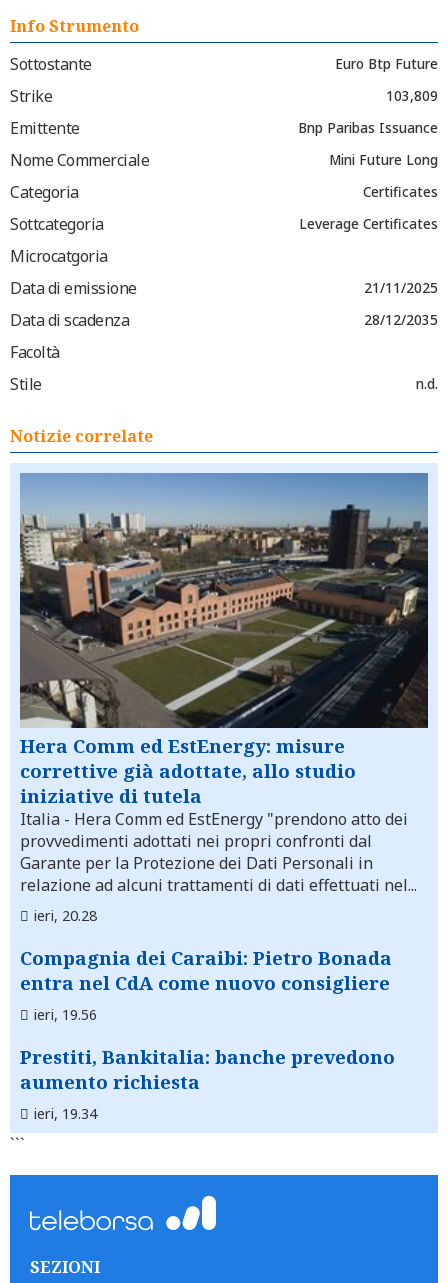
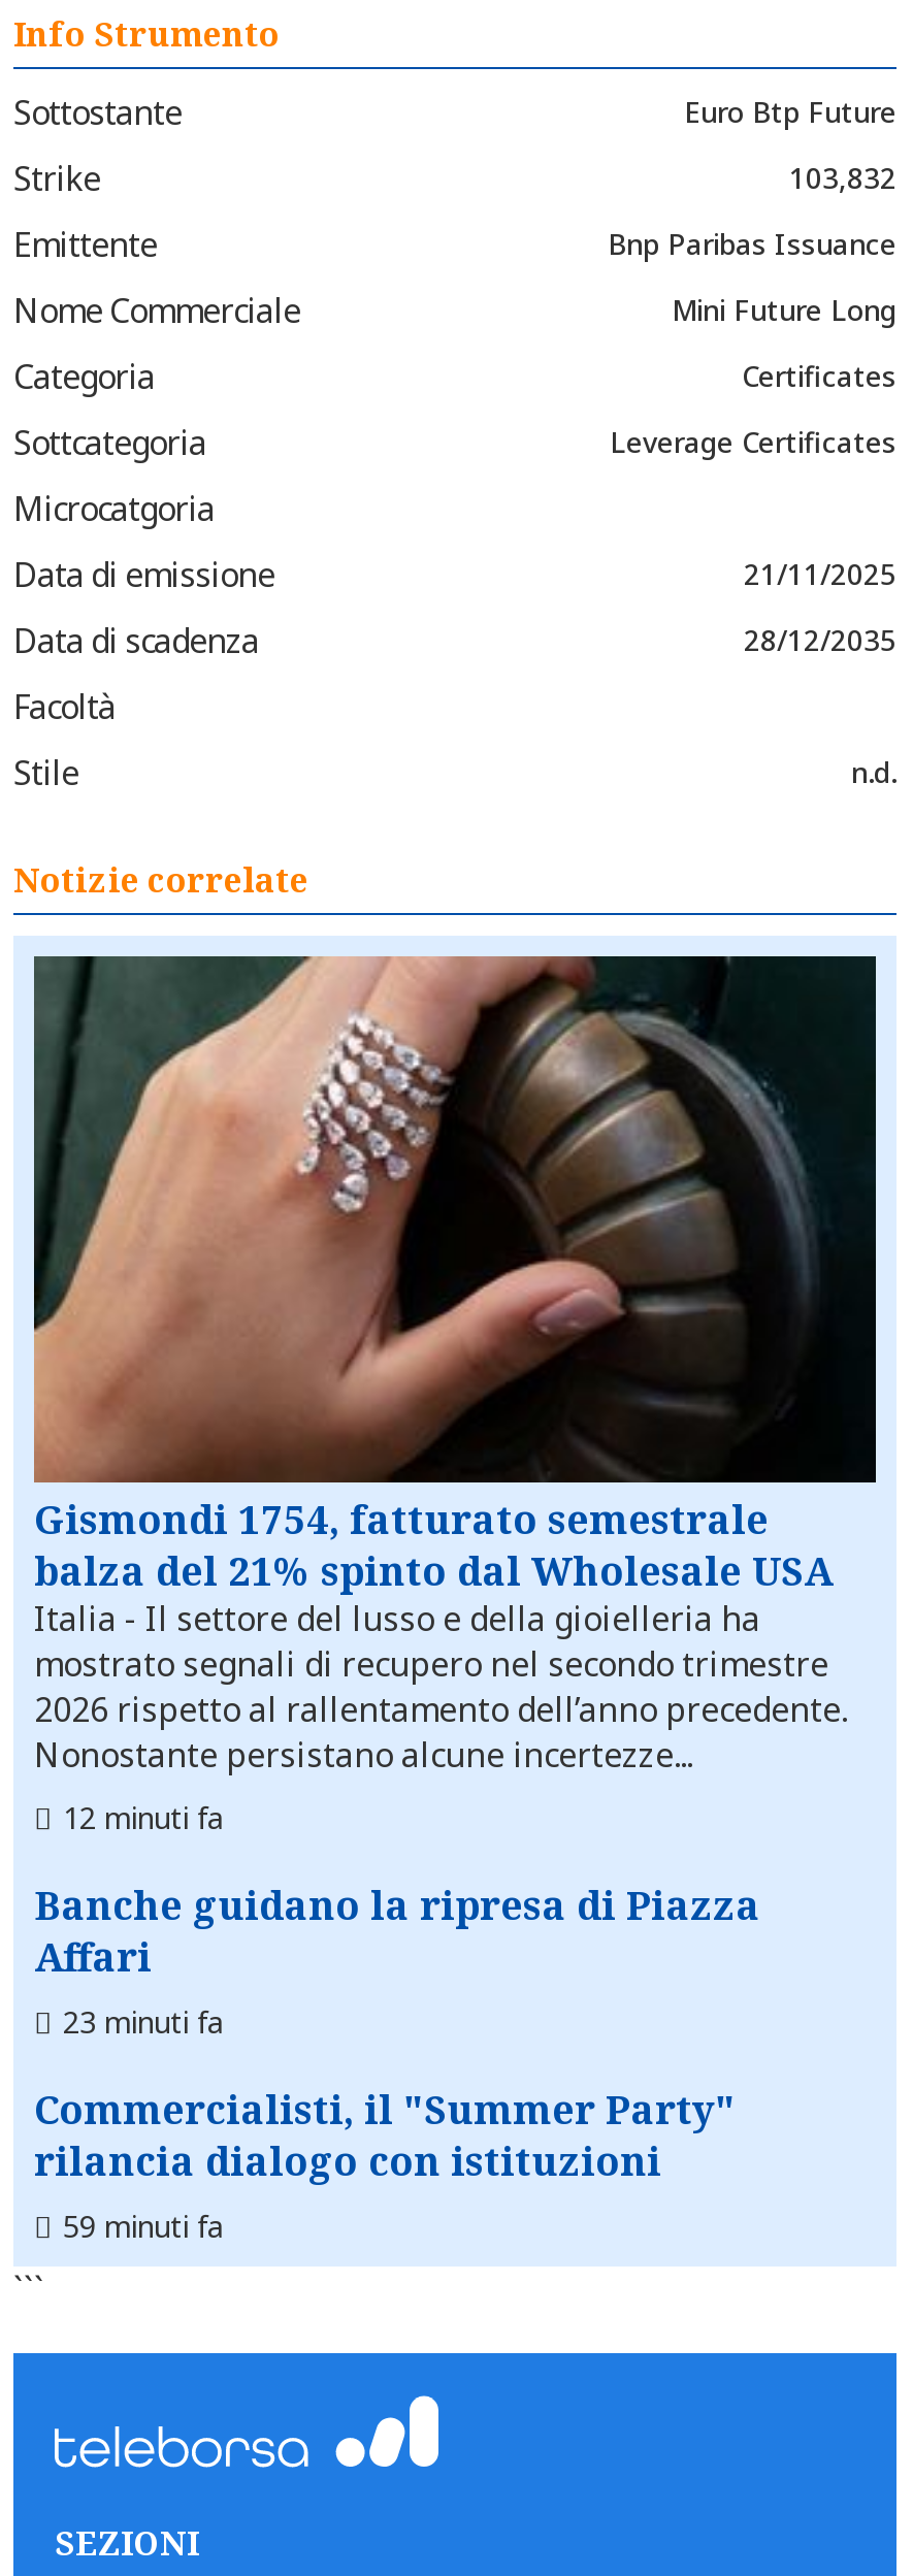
[386,86,438,105] 103,809 -> [789,158,896,197] 103,832
[19,472,428,896] [image] | Hera Comm ed EstEnergy: misure | correttive già adottate, allo studio | iniziative di tutela | Italia - Hera Comm ed EstEnergy "prendono atto dei | provvedimenti adottati nei propri confronti dal | Garante per la Protezione dei Dati Personali in | relazione ad alcuni trattamenti di dati effettuati nel... -> [34,954,876,1778] [image] | Gismondi 1754, fatturato semestrale | balza del 21% spinto dal Wholesale USA | Italia - Il settore del lusso e della gioielleria ha | mostrato segnali di recupero nel secondo trimestre | 2026 rispetto al rallentamento dell’anno precedente. | Nonostante persistano alcune incertezze...
[34,906,97,925] ieri, 20.28 -> [63,1799,224,1838] 12 minuti fa
[20,945,392,1024] Compagnia dei Caraibi: Pietro Bonada | entra nel CdA come nuovo consigliere | ieri, 19.56 -> [34,1879,760,2042] Banche guidano la ripresa di Piazza | Affari | 23 minuti fa
[20,1044,395,1123] Prestiti, Bankitalia: banche prevedono | aumento richiesta | ieri, 19.34 -> [34,2083,736,2246] Commercialisti, il "Summer Party" | rilancia dialogo con istituzioni | 59 minuti fa

